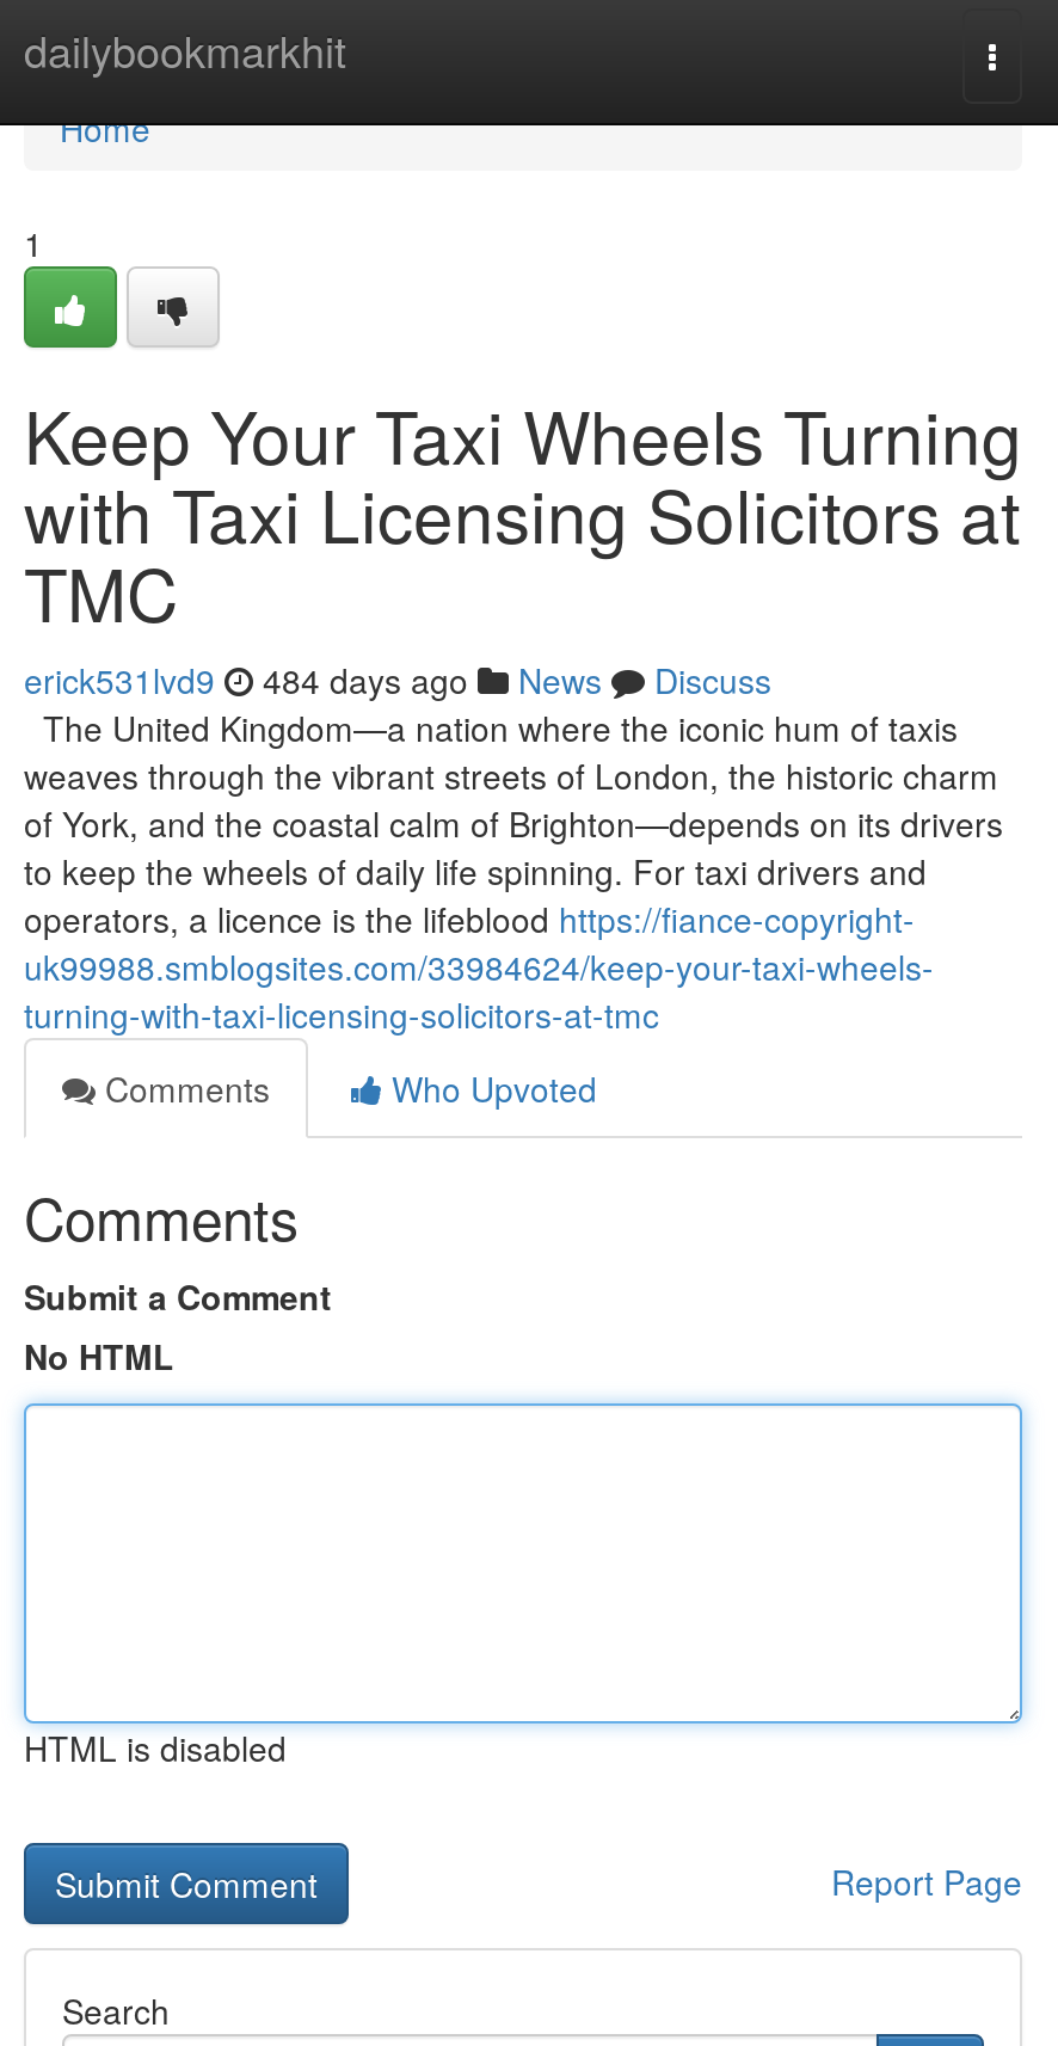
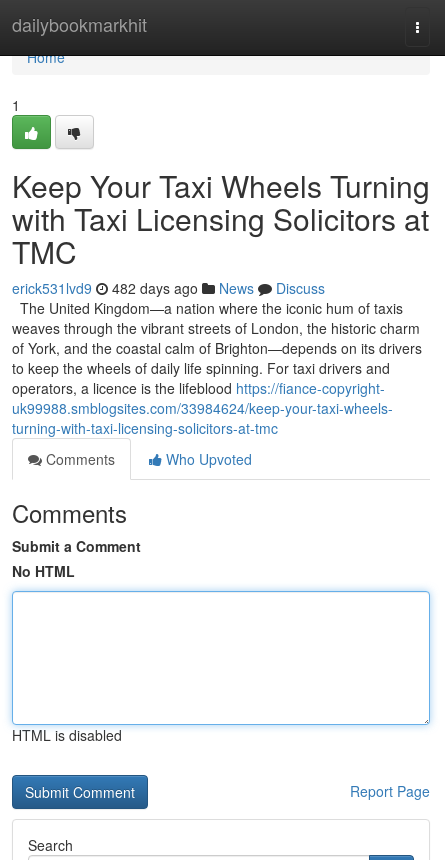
[24,656,771,703] erick531lvd9 484 days ago News Discuss -> [12,278,325,298] erick531lvd9 482 days ago News Discuss

